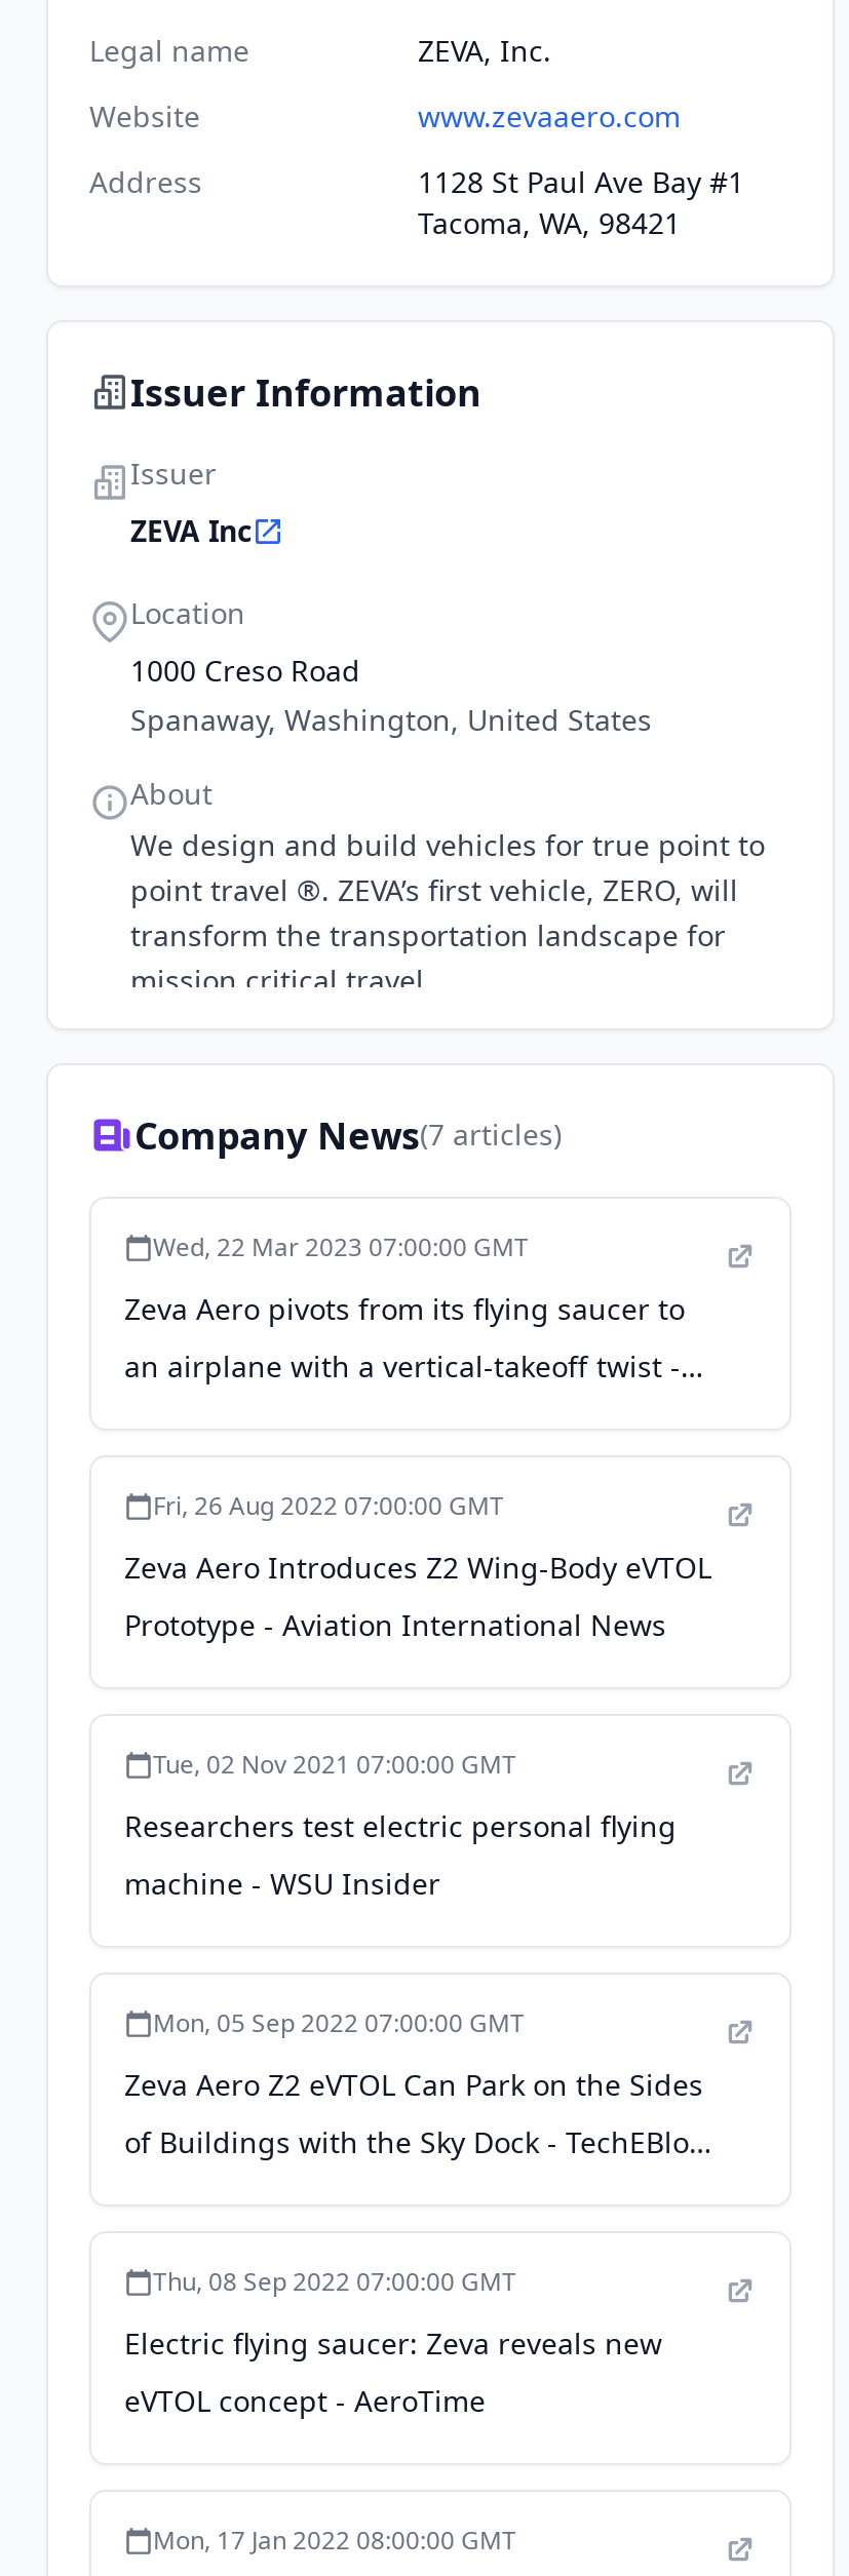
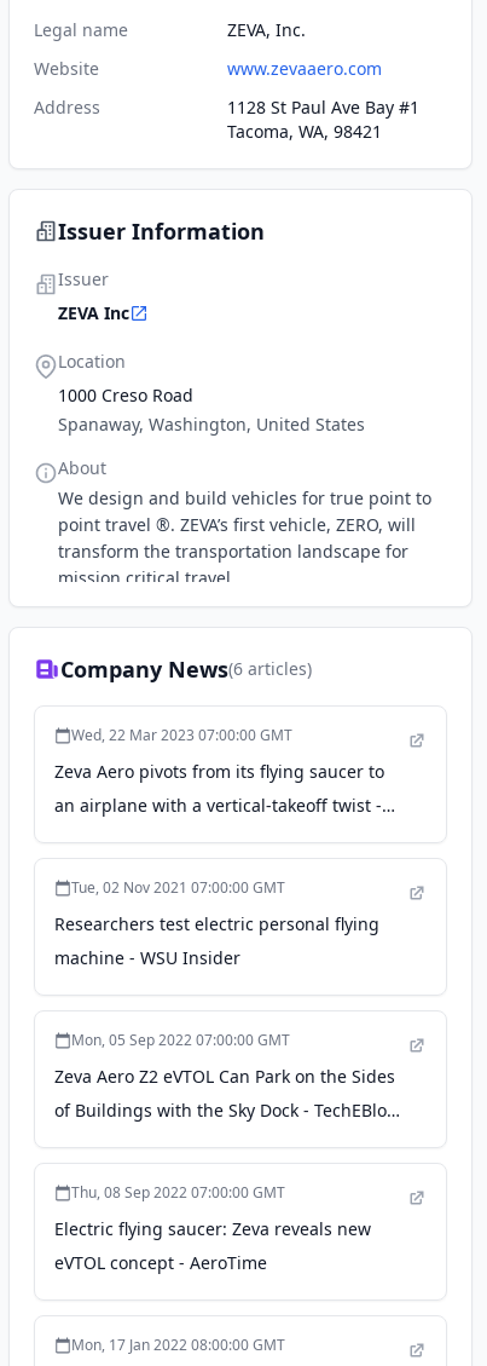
[134,1110,562,1160] Company News(7 articles) -> [60,655,312,684] Company News(6 articles)
[124,1488,711,1644] Fri, 26 Aug 2022 07:00:00 GMT | Zeva Aero Introduces Z2 Wing-Body eVTOL | Prototype - Aviation International News -> none

